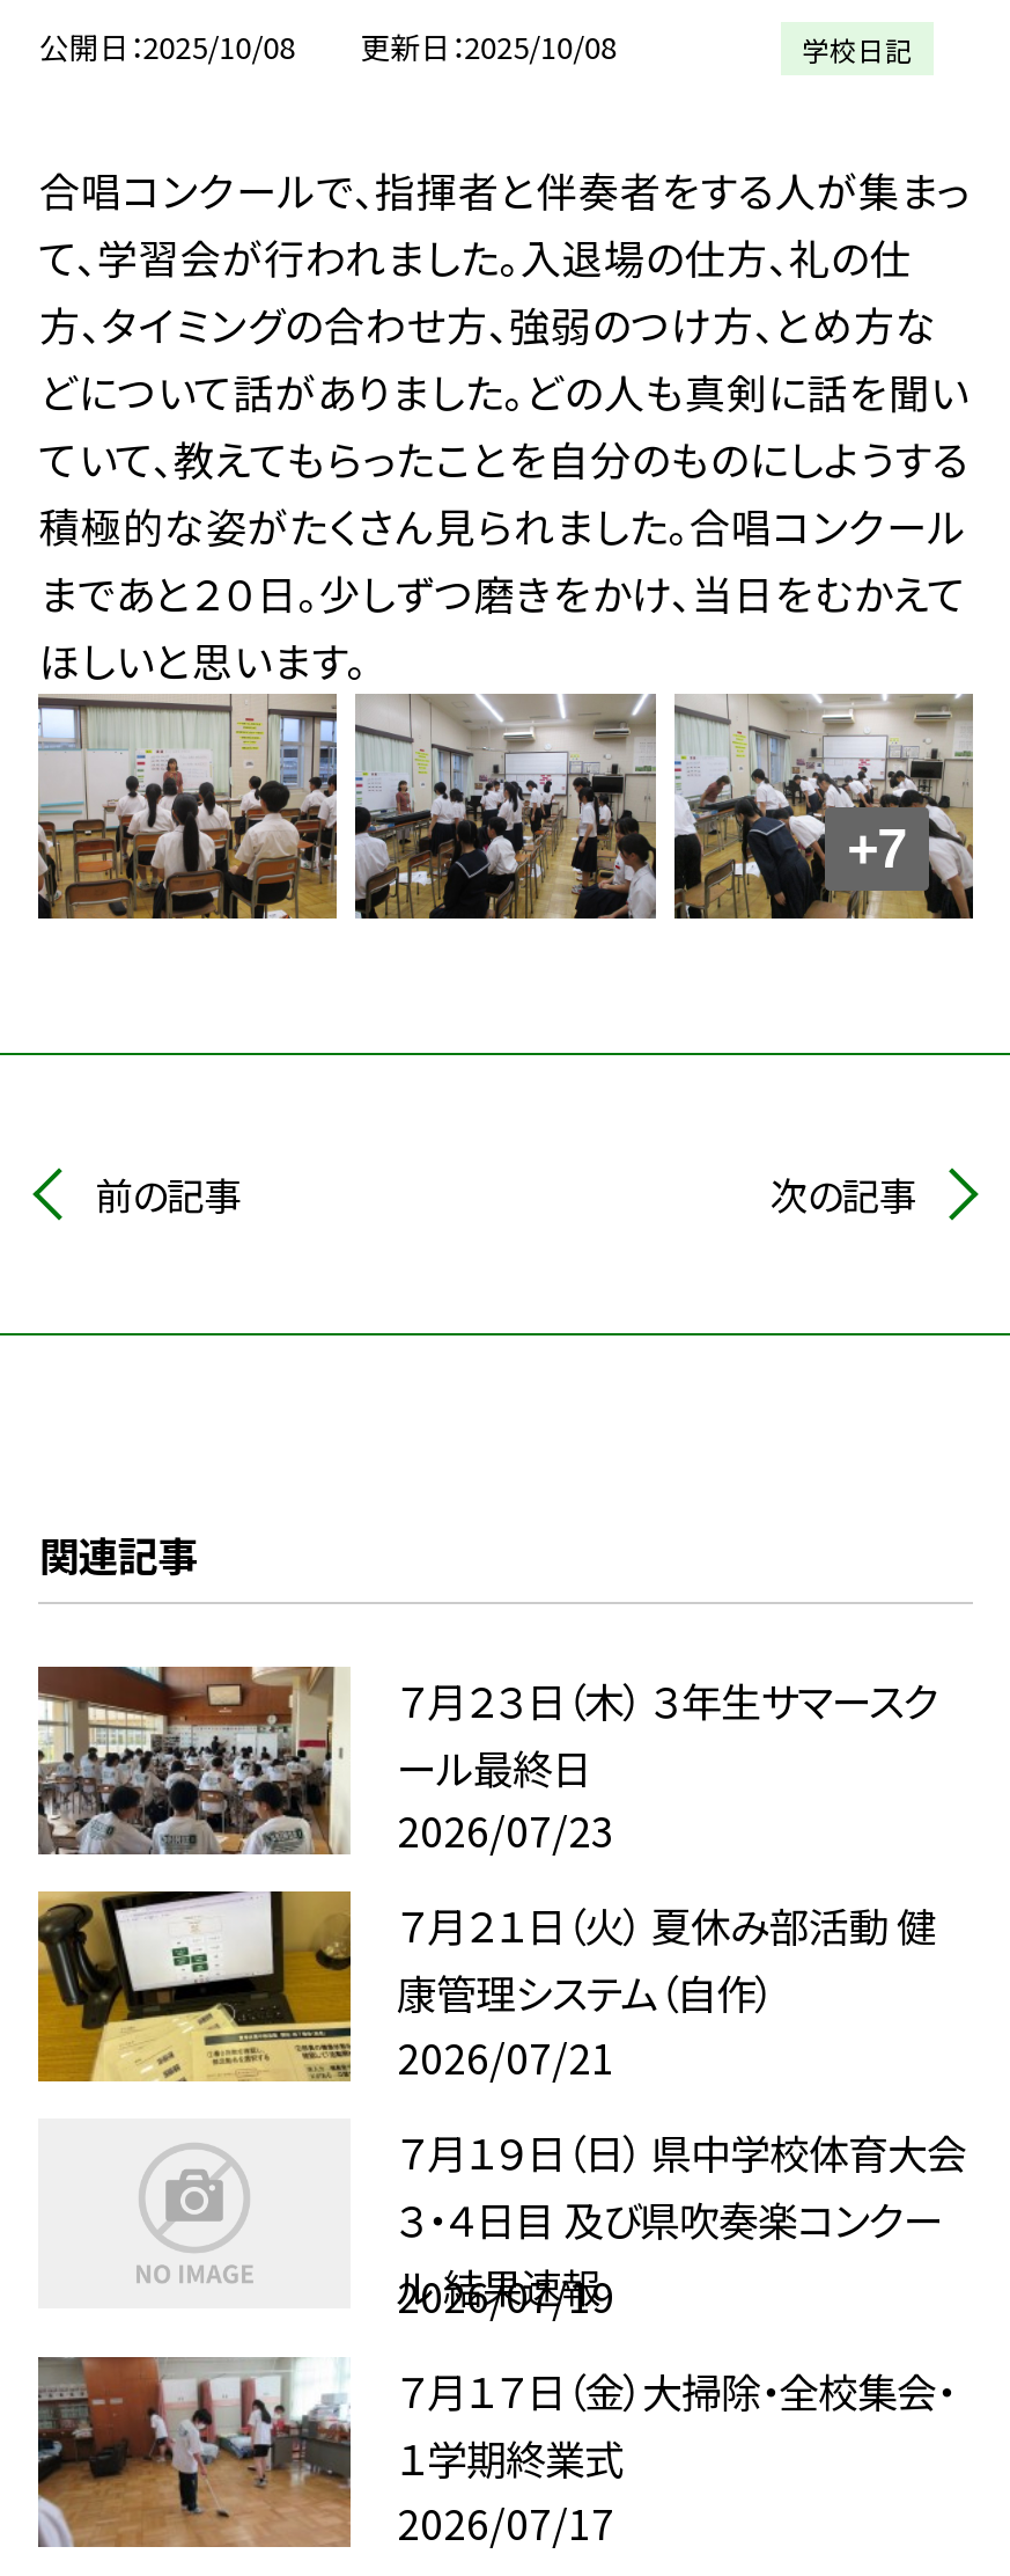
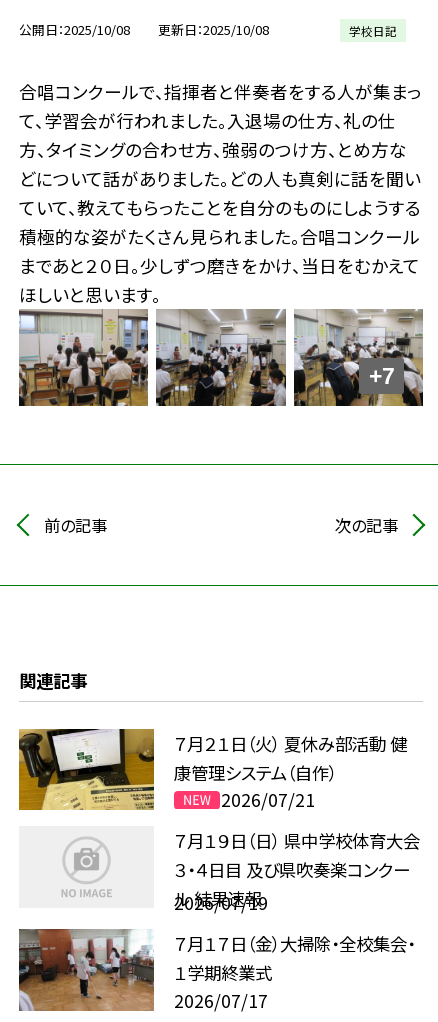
[36,1664,938,1859] [image] | ７月２３日（木） ３年生サマースク | ール最終日 | 2026/07/23 -> none

